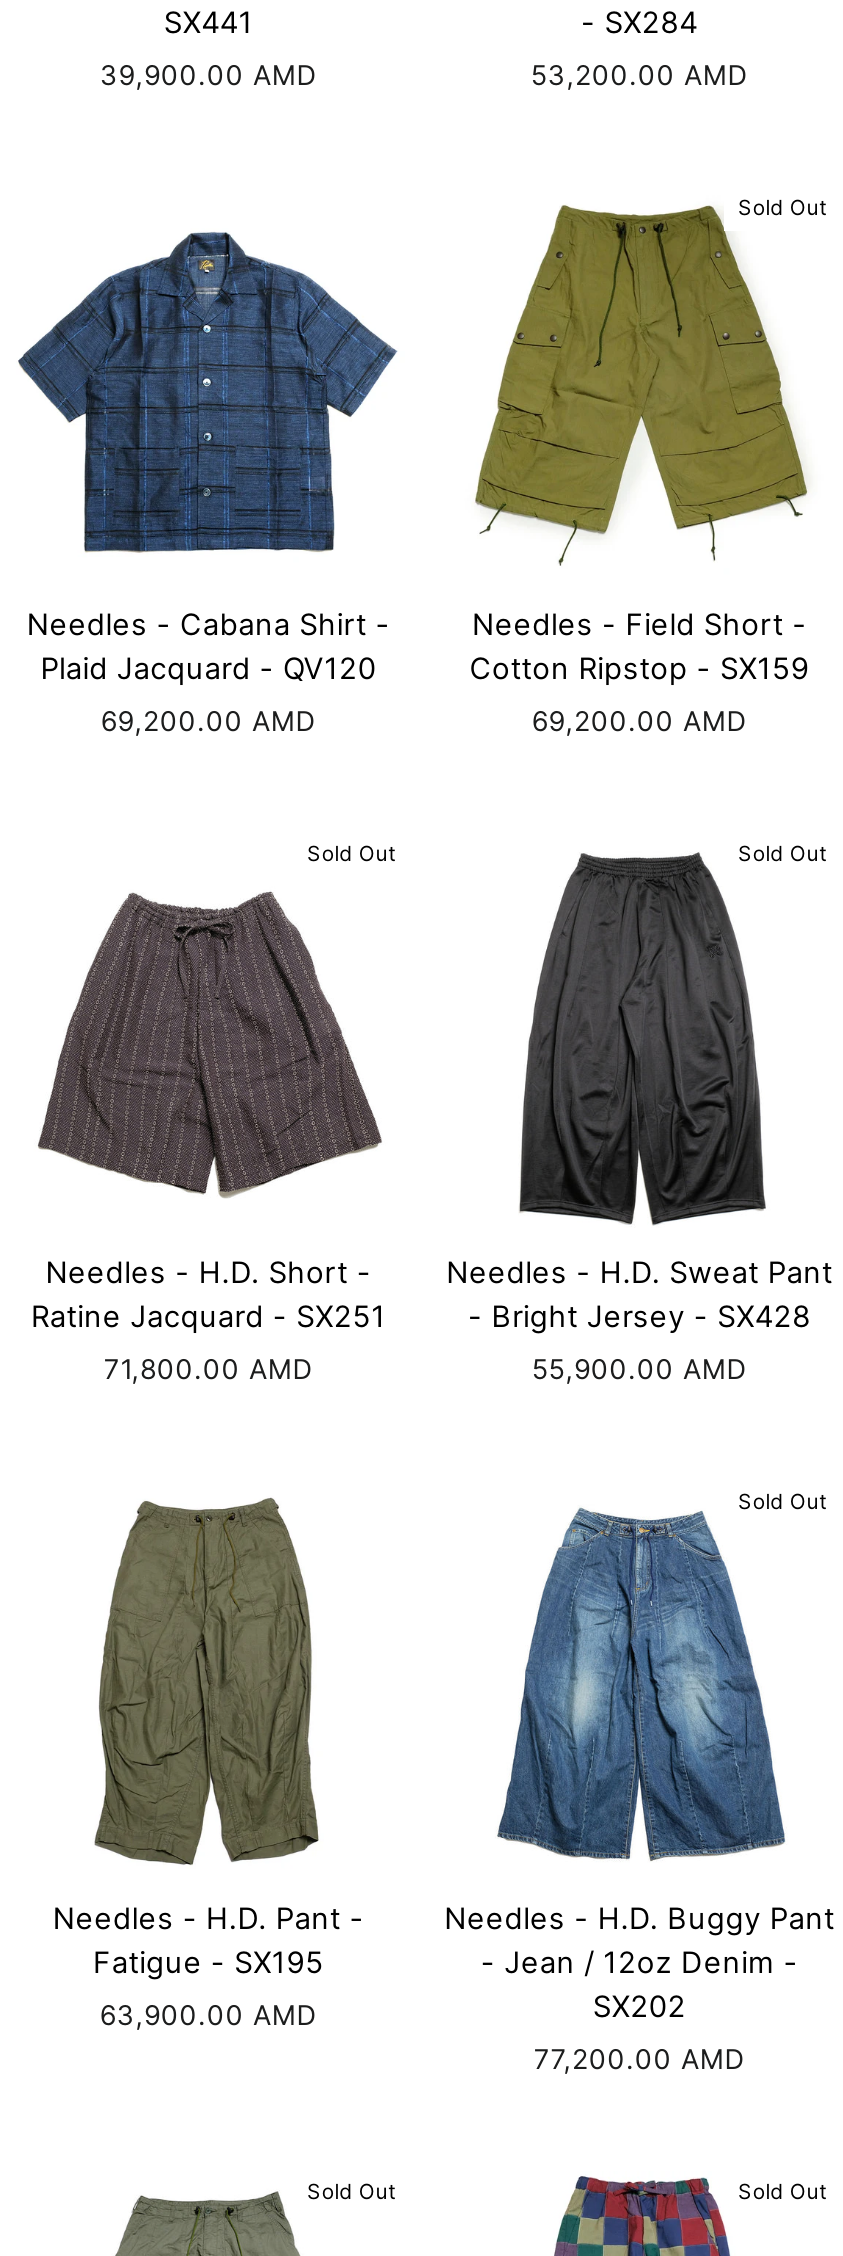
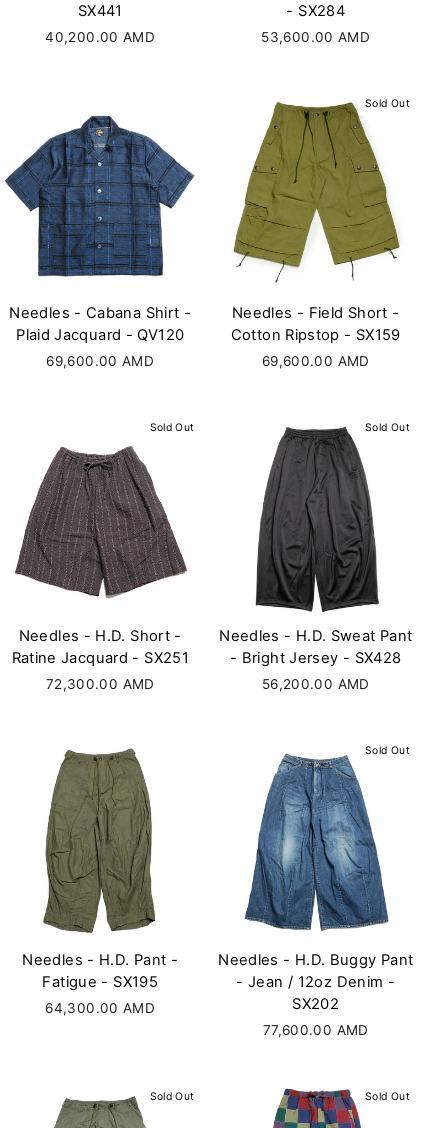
[100,58,317,90] 39,900.00 AMD -> [45,29,155,45] 40,200.00 AMD
[531,58,748,90] 53,200.00 AMD -> [261,29,370,45] 53,600.00 AMD
[101,705,316,737] 69,200.00 AMD -> [46,352,154,368] 69,600.00 AMD
[532,705,747,737] 69,200.00 AMD -> [262,352,370,368] 69,600.00 AMD
[104,1352,313,1384] 71,800.00 AMD -> [46,676,155,692] 72,300.00 AMD
[532,1352,747,1384] 55,900.00 AMD -> [262,676,370,692] 56,200.00 AMD
[100,1999,317,2031] 63,900.00 AMD -> [45,999,155,1015] 64,300.00 AMD
[534,2043,745,2075] 77,200.00 AMD -> [263,1021,369,1037] 77,600.00 AMD

